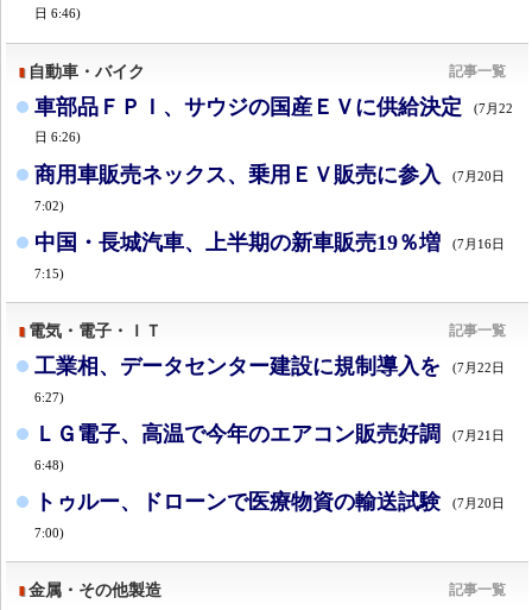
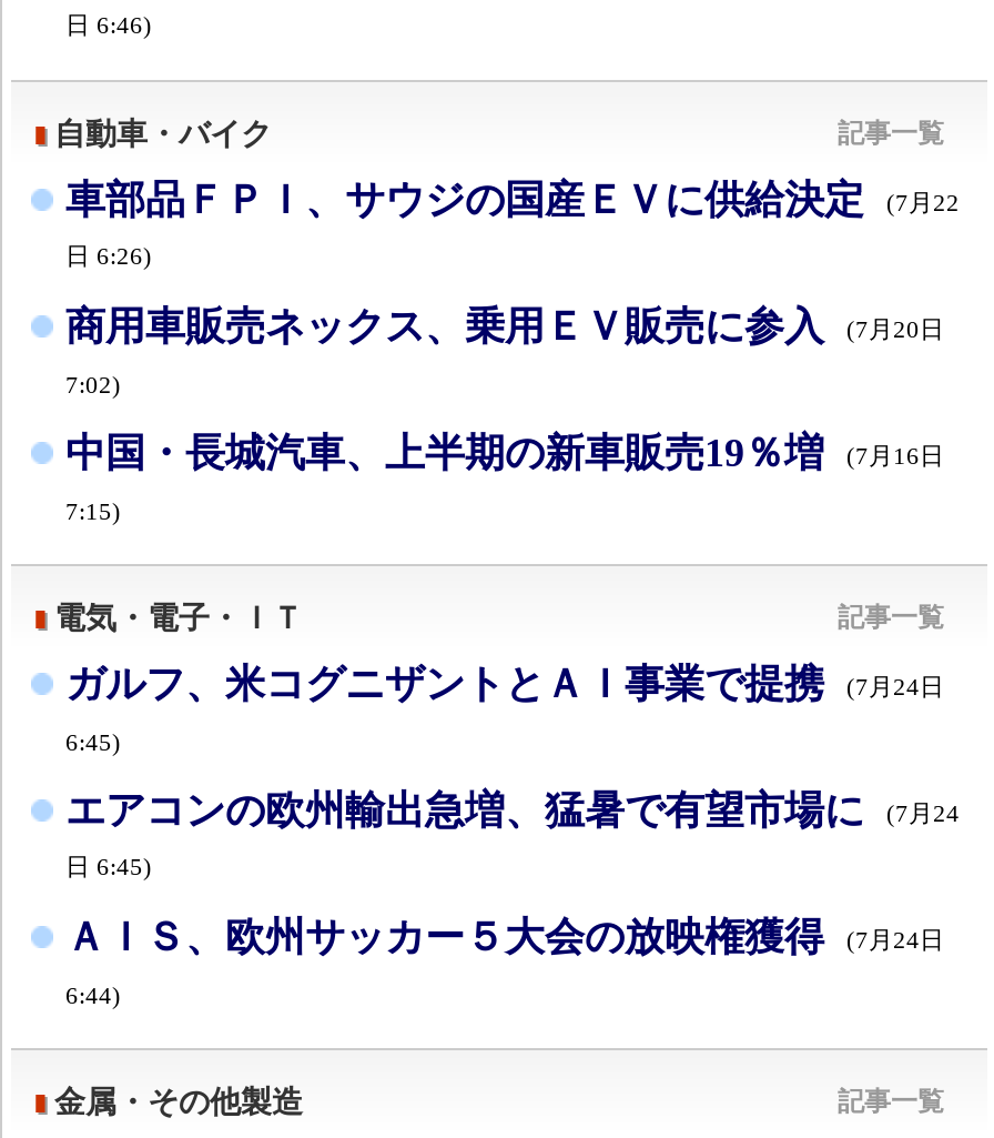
[35,354,505,378] 工業相、データセンター建設に規制導入を | (7月22日 -> [65,661,944,706] ガルフ、米コグニザントとＡＩ事業で提携 | (7月24日
[35,390,65,404] 6:27) -> [65,728,121,754] 6:45)
[35,422,505,446] ＬＧ電子、高温で今年のエアコン販売好調 | (7月21日 -> [65,788,960,832] エアコンの欧州輸出急増、猛暑で有望市場に | (7月24
[35,457,65,472] 6:48) -> [65,853,152,880] 日 6:45)
[35,490,505,513] トゥルー、ドローンで医療物資の輸送試験 | (7月20日 -> [65,914,944,959] ＡＩＳ、欧州サッカー５大会の放映権獲得 | (7月24日
[35,525,65,539] 7:00) -> [65,981,121,1007] 6:44)

